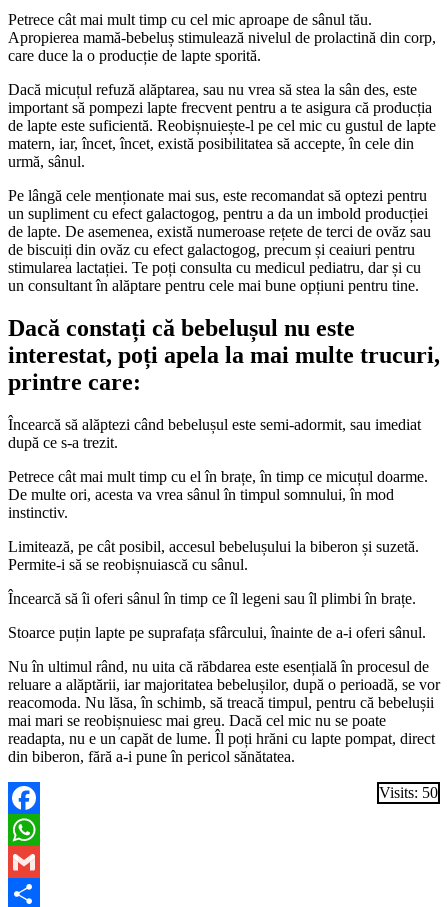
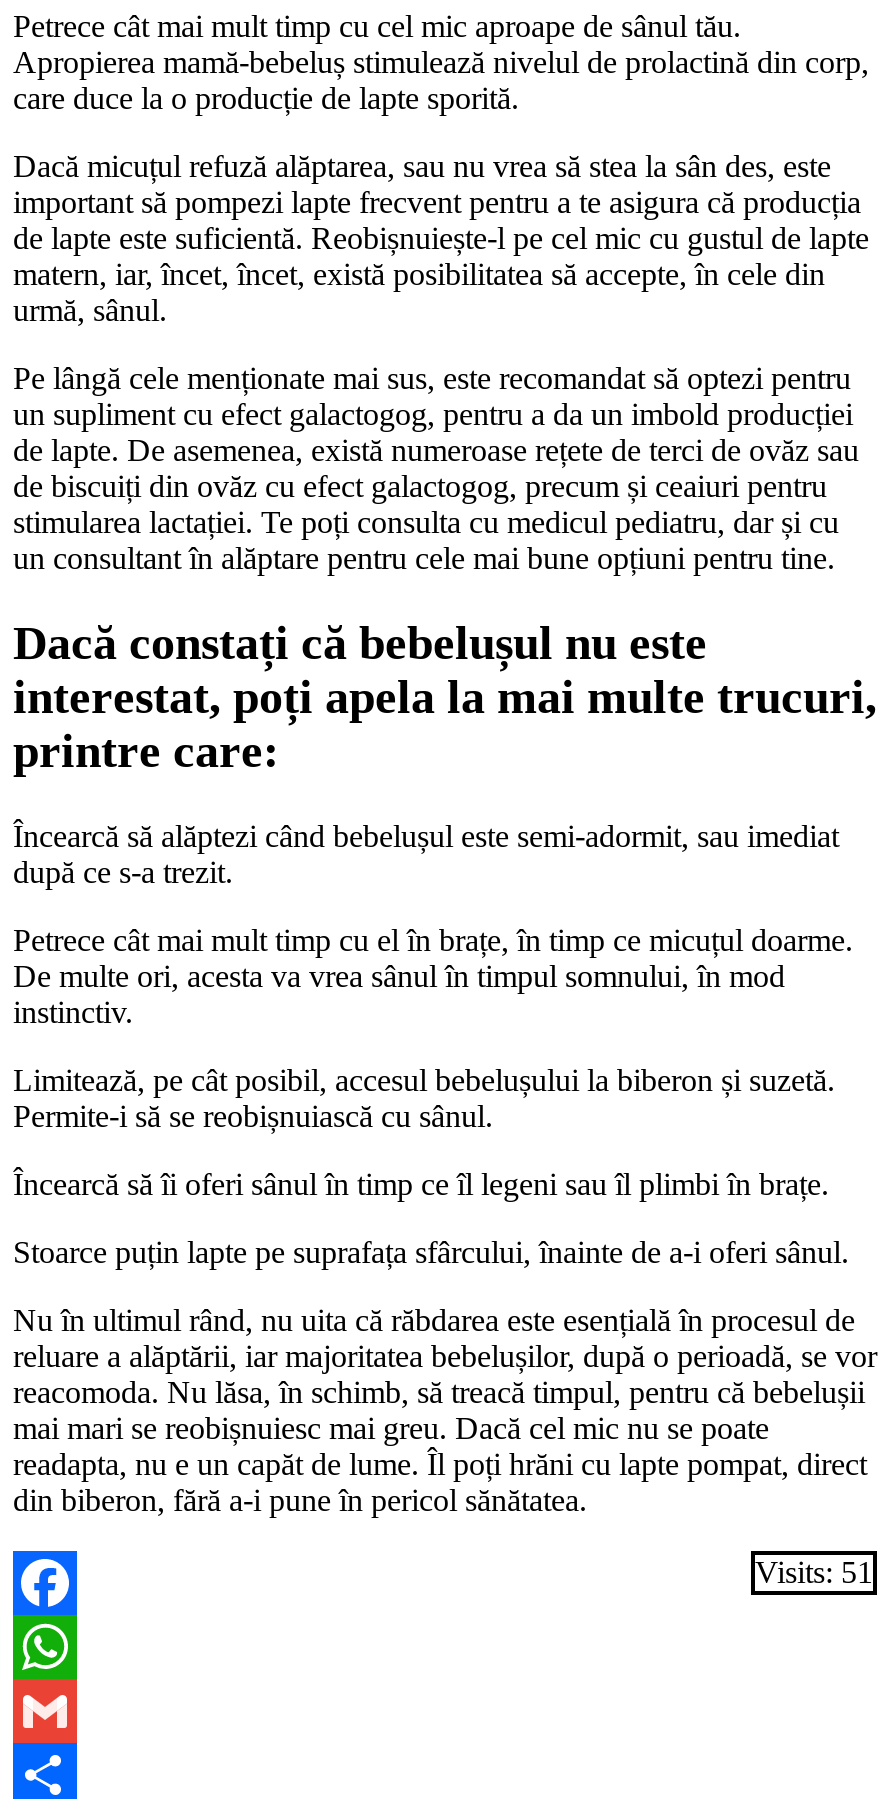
[379,784,438,801] Visits: 50 -> [755,1554,873,1588] Visits: 51

